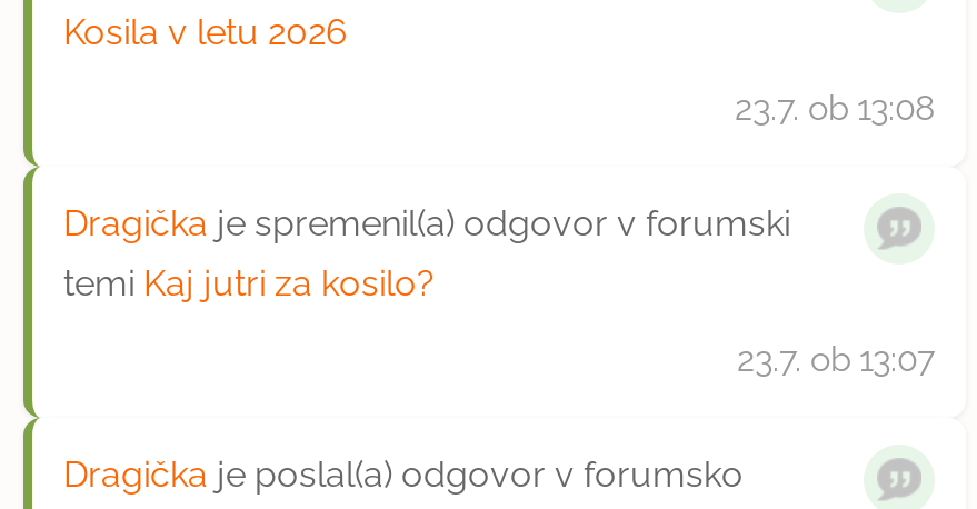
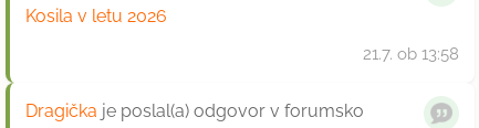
[63,89,935,381] 23.7. ob 13:08 | Dragička je spremenil(a) odgovor v forumski | temi Kaj jutri za kosilo? | 23.7. ob 13:07 -> [363,44,459,64] 21.7. ob 13:58

